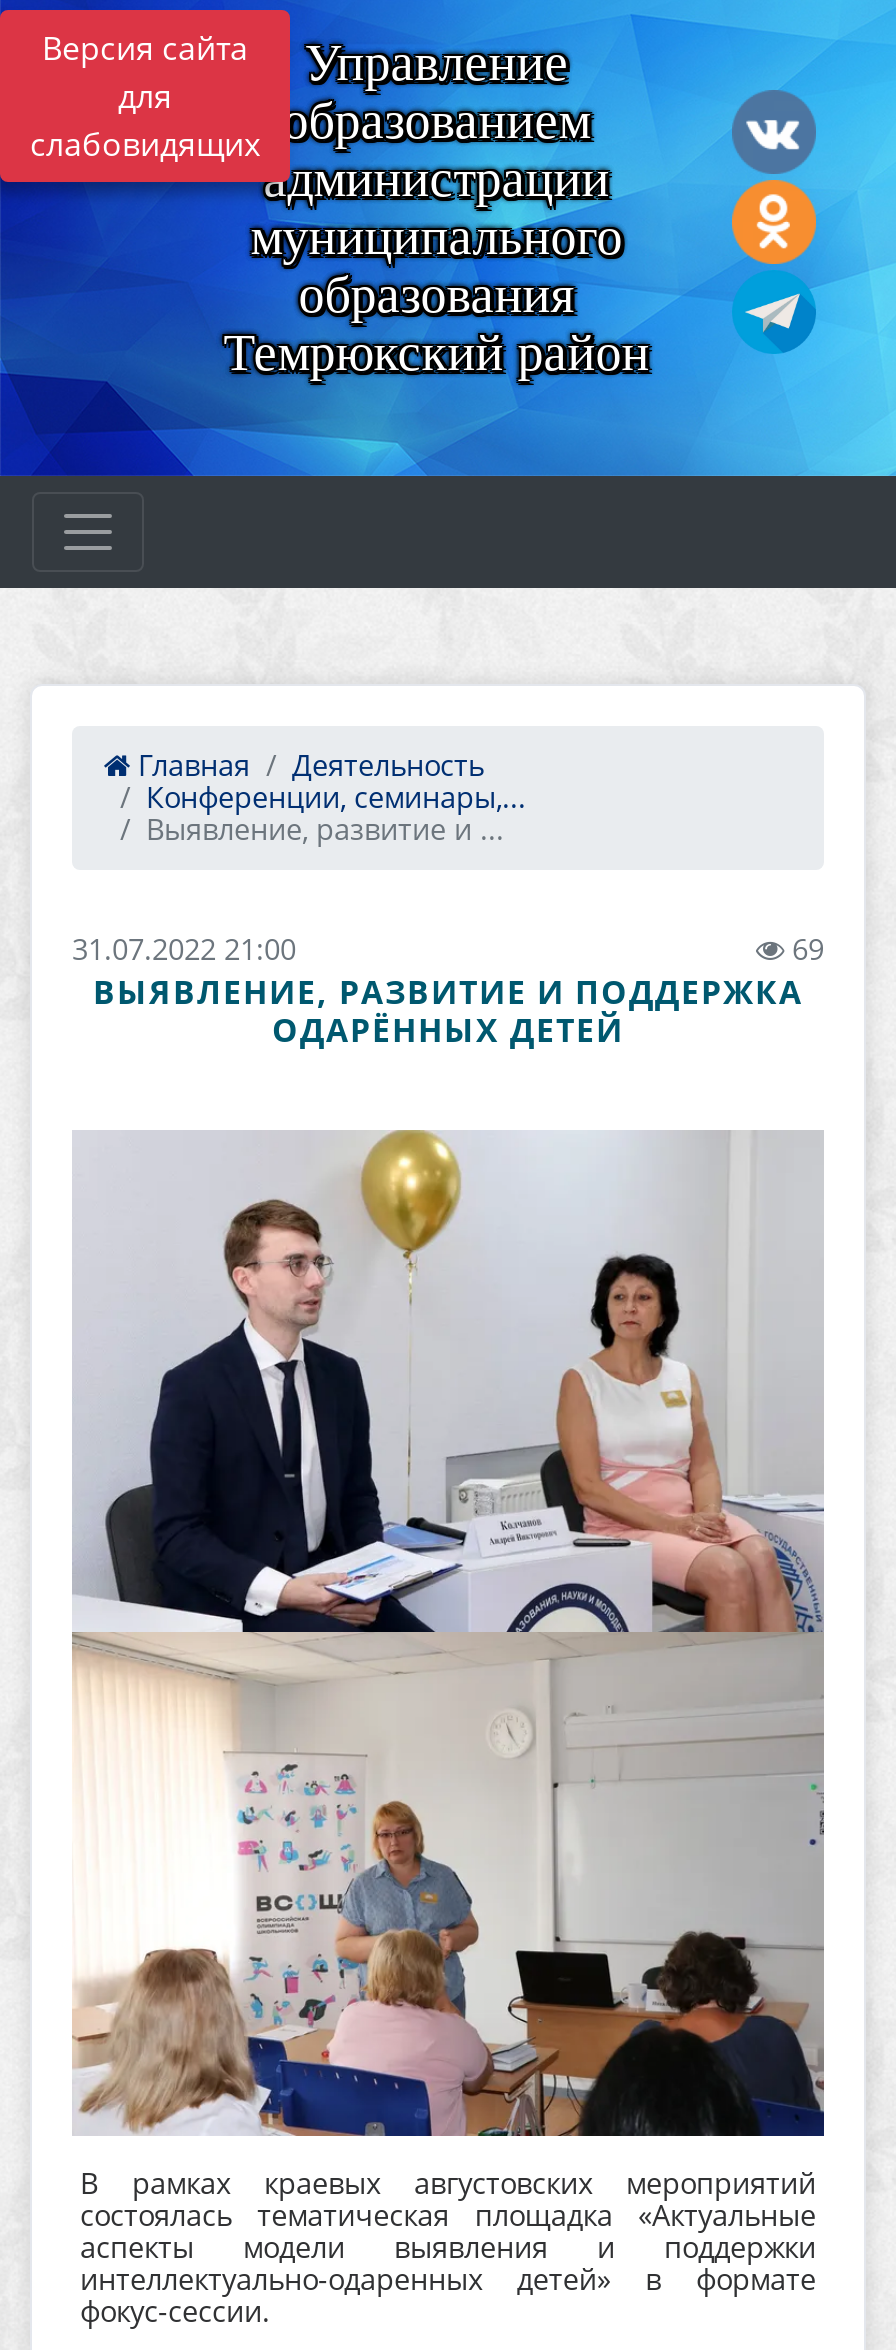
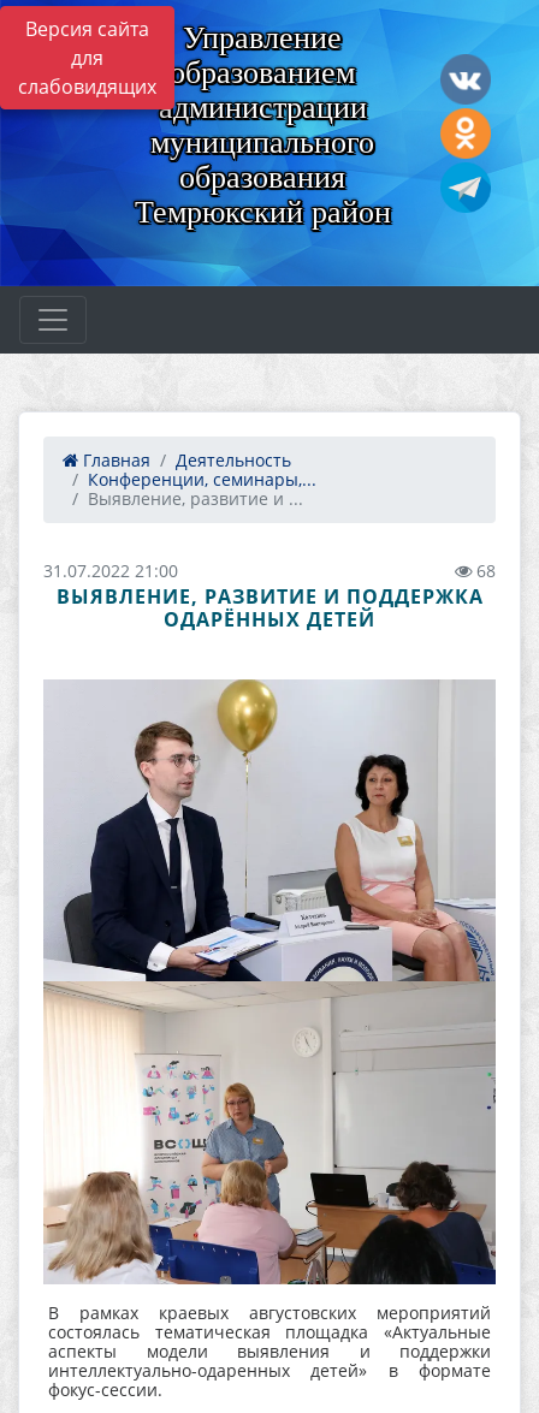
[784,930,824,968] 69 -> [472,559,496,582] 68

